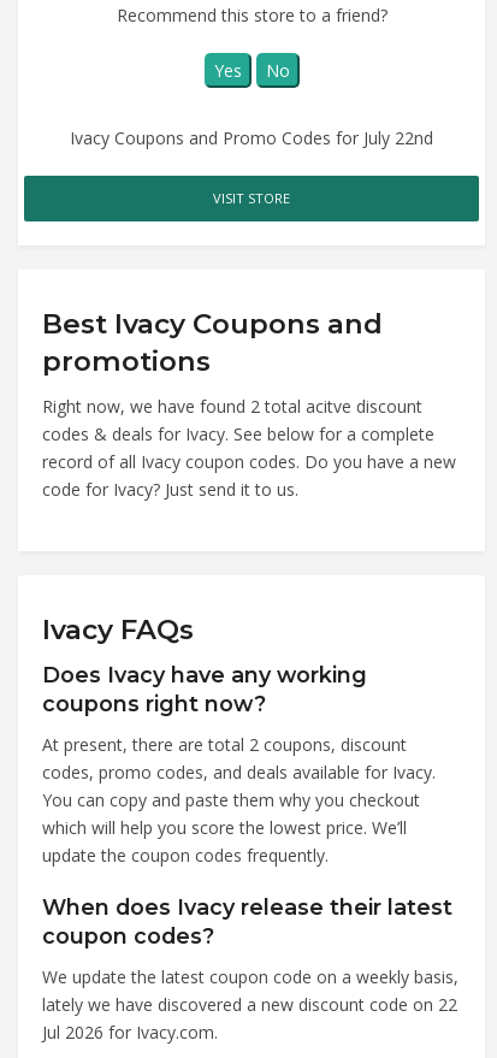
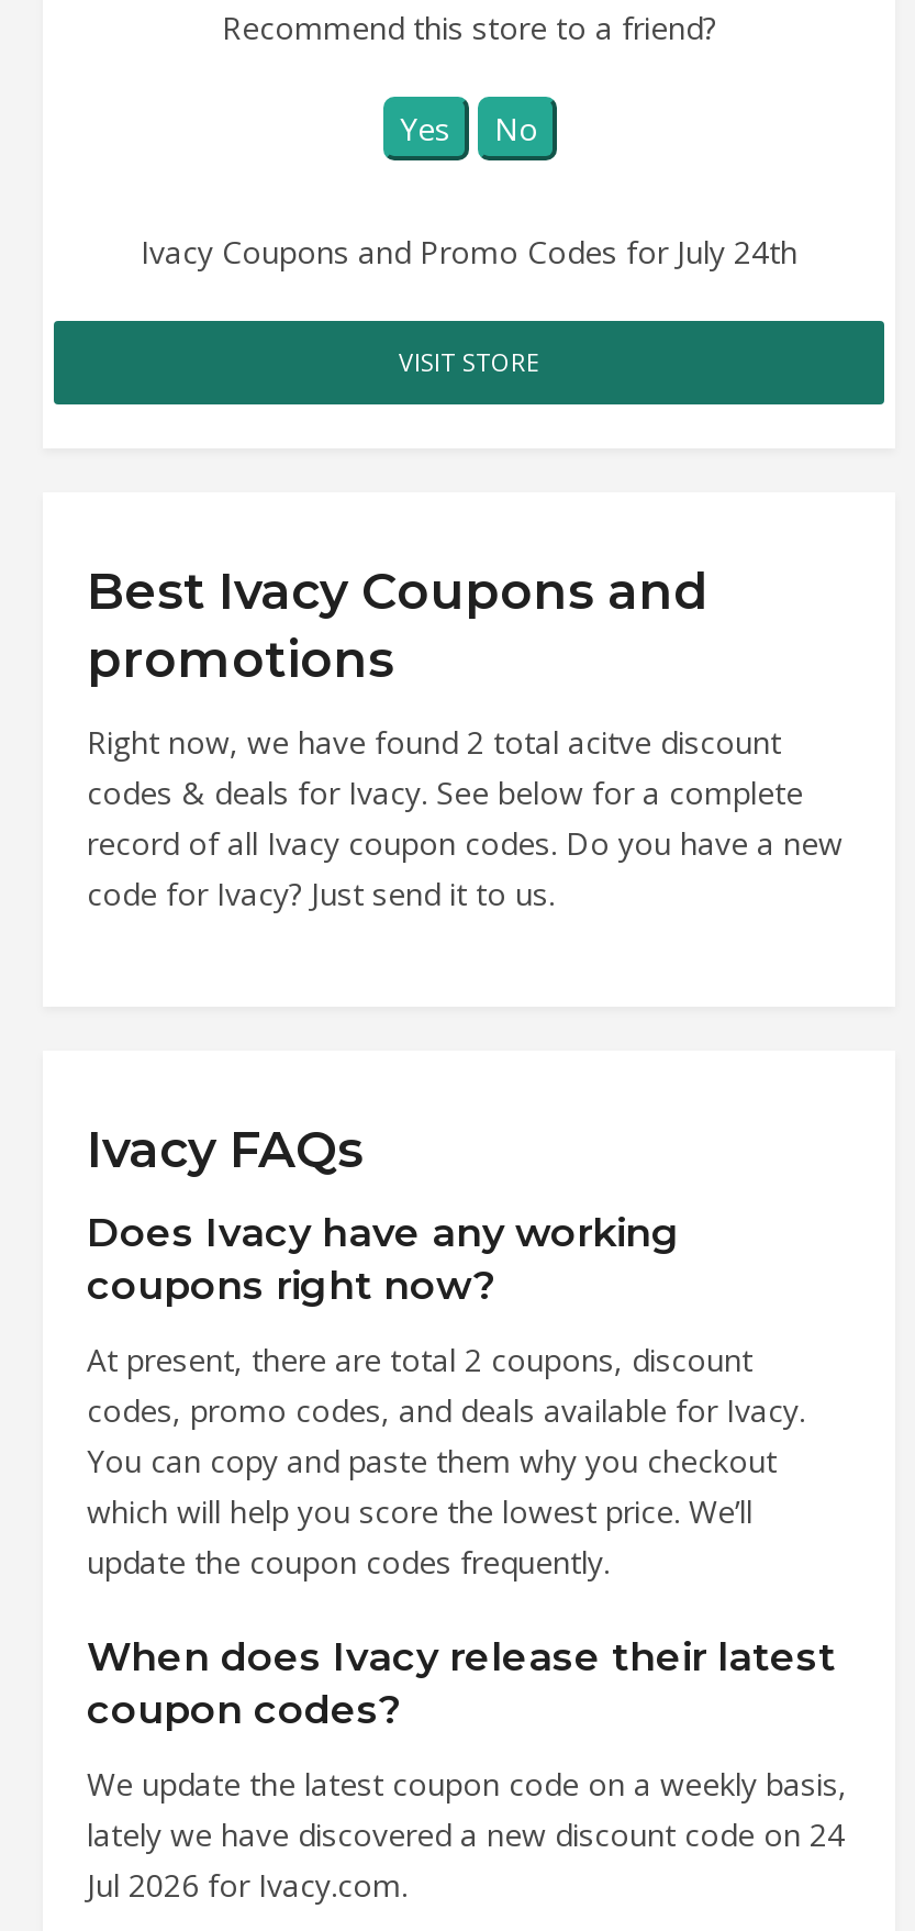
[70,126,433,149] Ivacy Coupons and Promo Codes for July 22nd -> [141,230,797,271] Ivacy Coupons and Promo Codes for July 24th
[42,992,457,1015] lately we have discovered a new discount code on 22 -> [87,1812,845,1854] lately we have discovered a new discount code on 24

